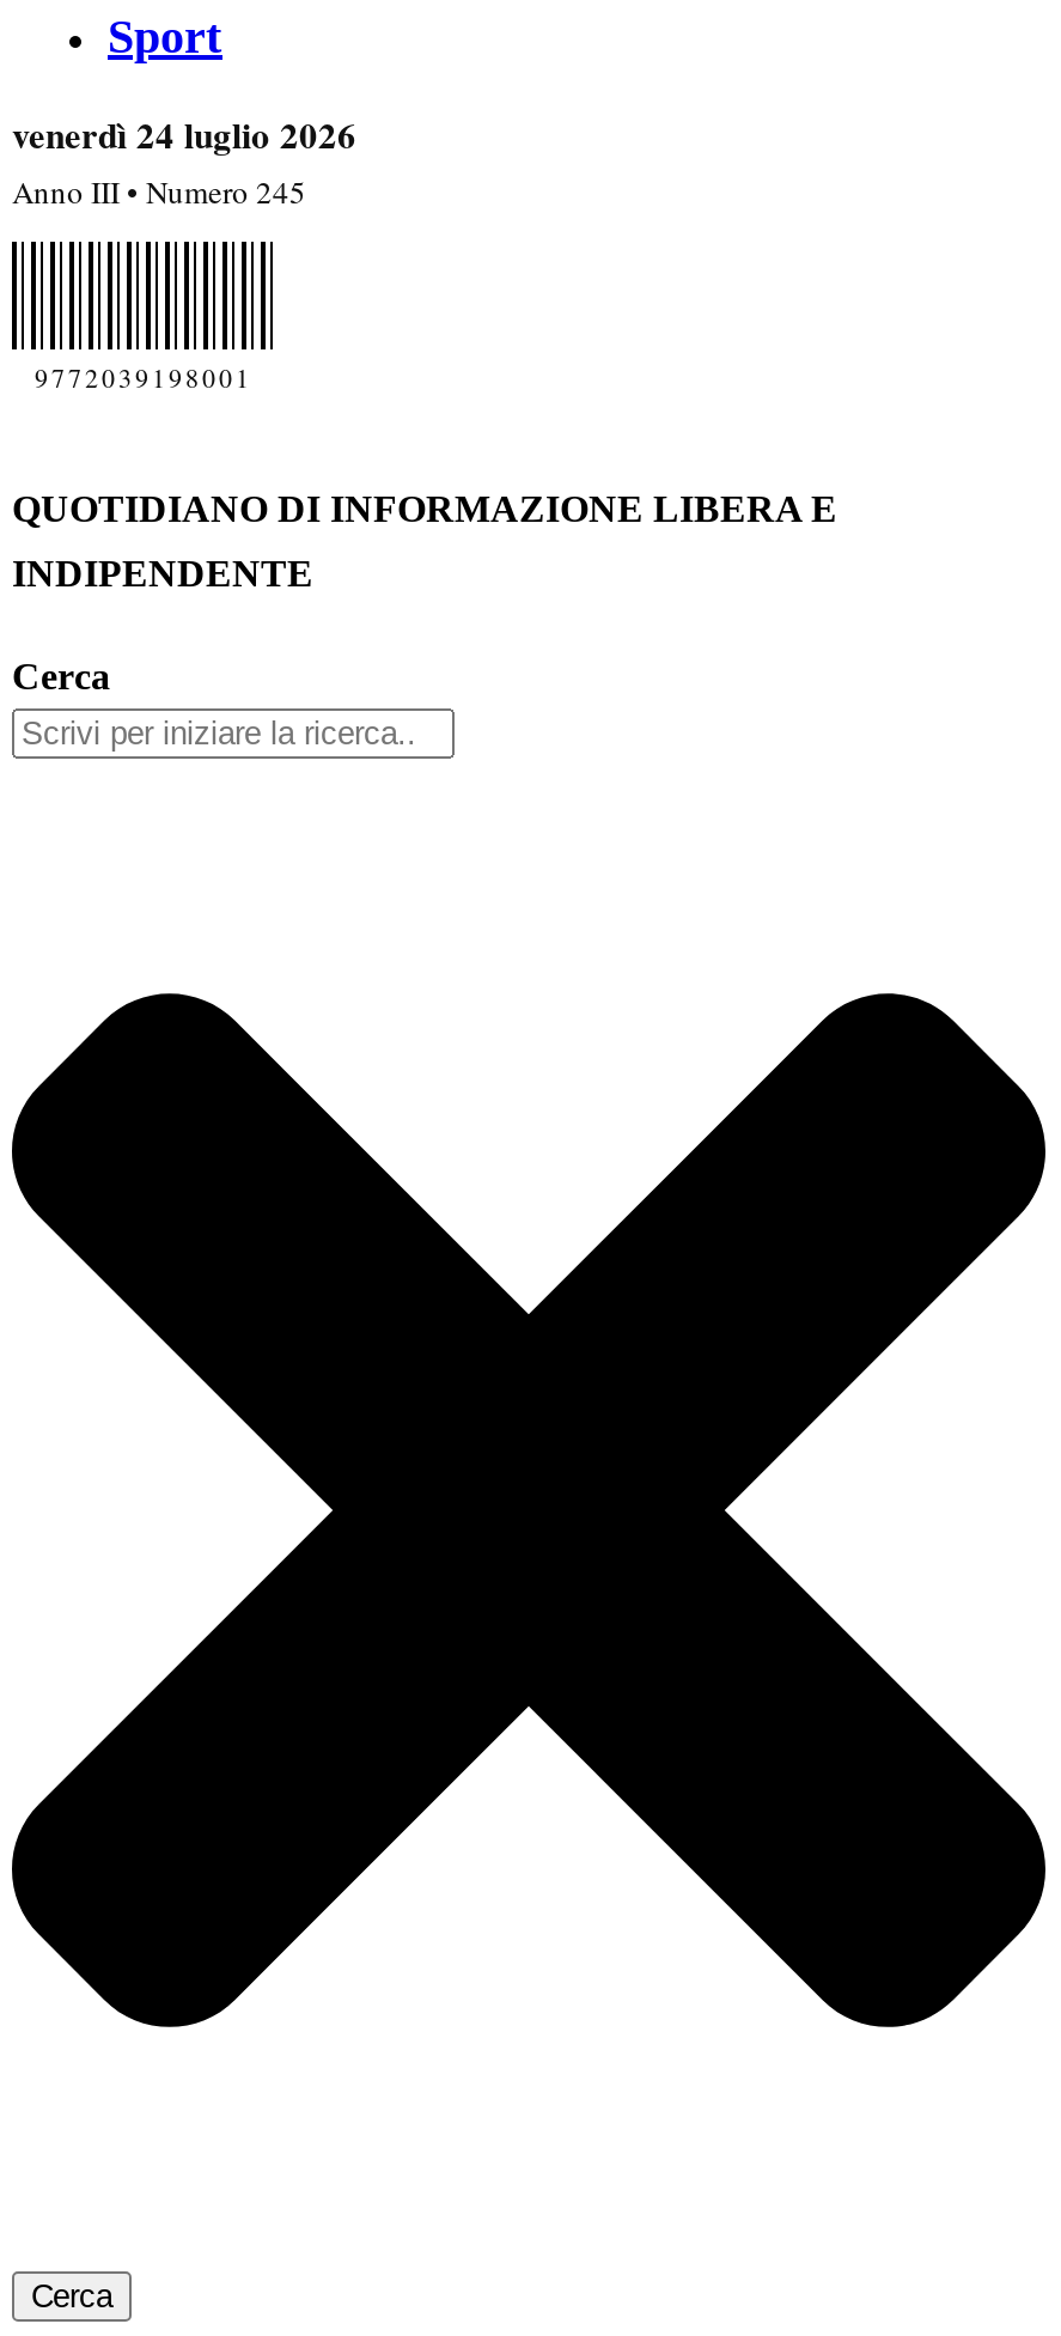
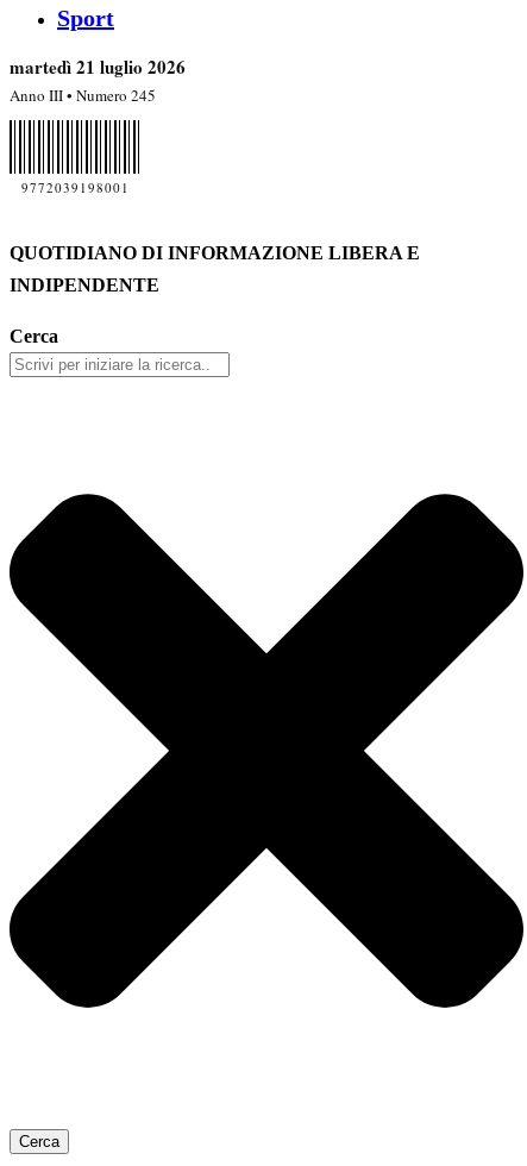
[12,107,356,160] venerdì 24 luglio 2026 -> [10,53,186,79] martedì 21 luglio 2026

